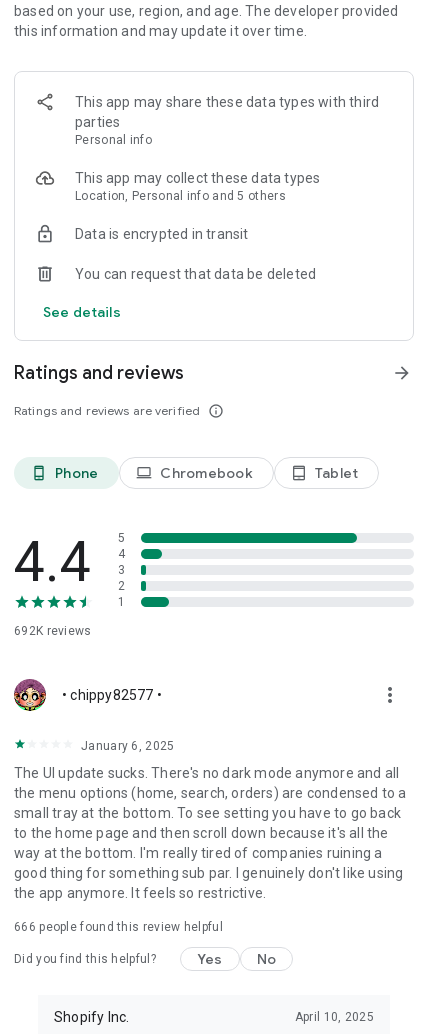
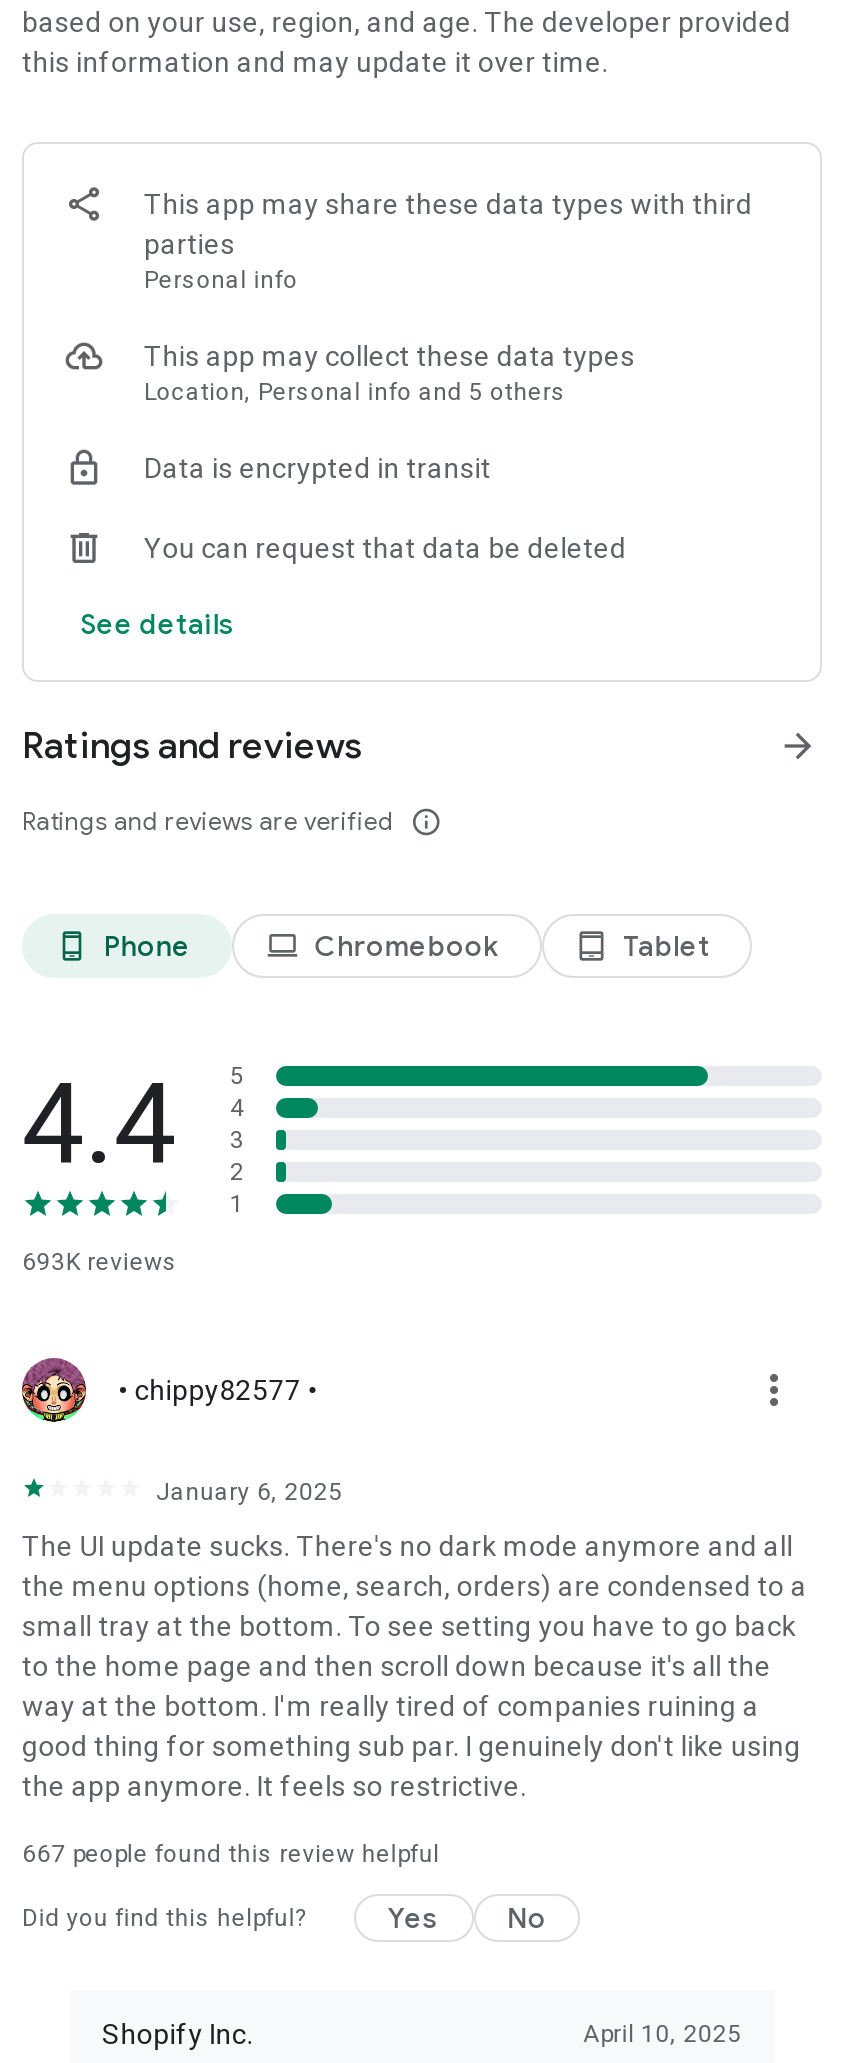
[14,624,92,638] 692K reviews -> [22,1248,177,1276] 693K reviews
[14,920,223,934] 666 people found this review helpful -> [22,1840,440,1868] 667 people found this review helpful

